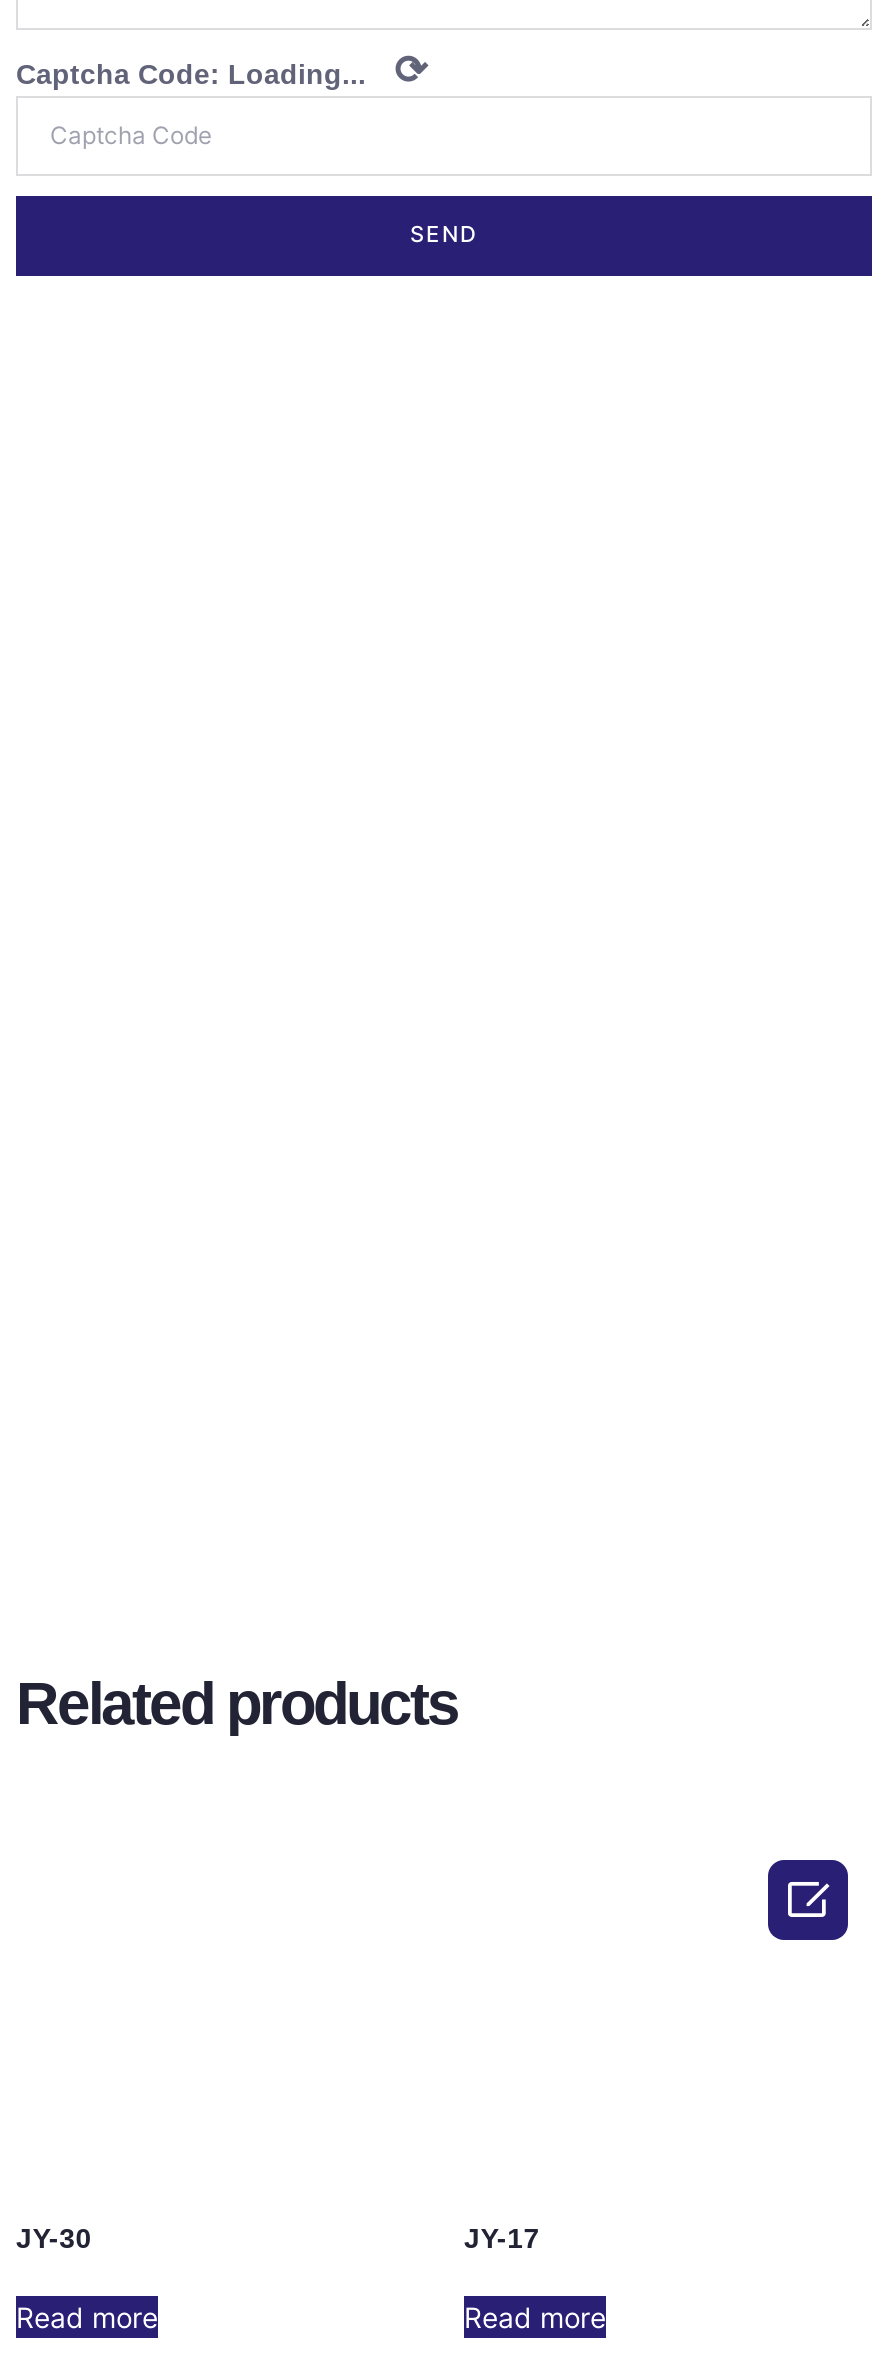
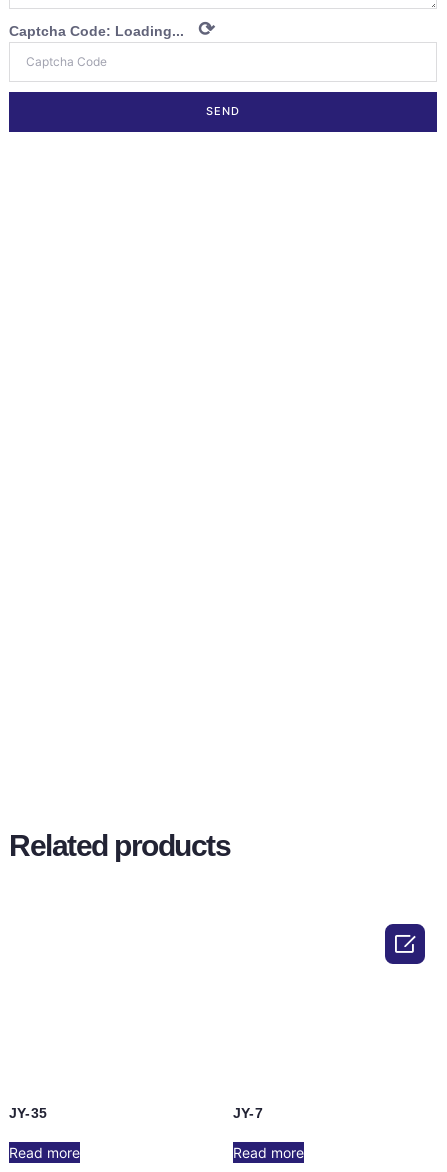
[16,2222,92,2254] JY-30 -> [9,1105,47,1121] JY-35
[464,2222,540,2254] JY-17 -> [233,1105,263,1121] JY-7

